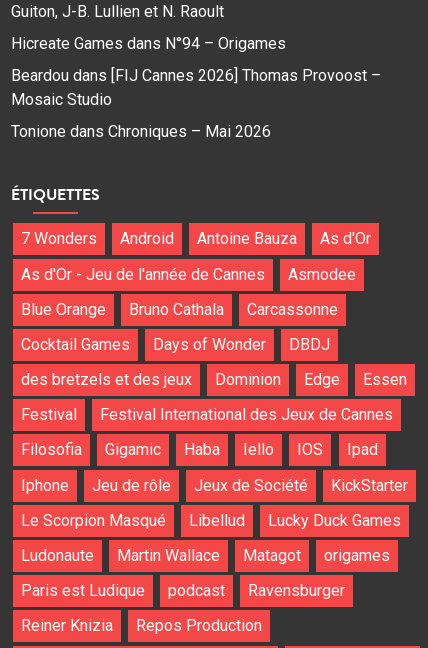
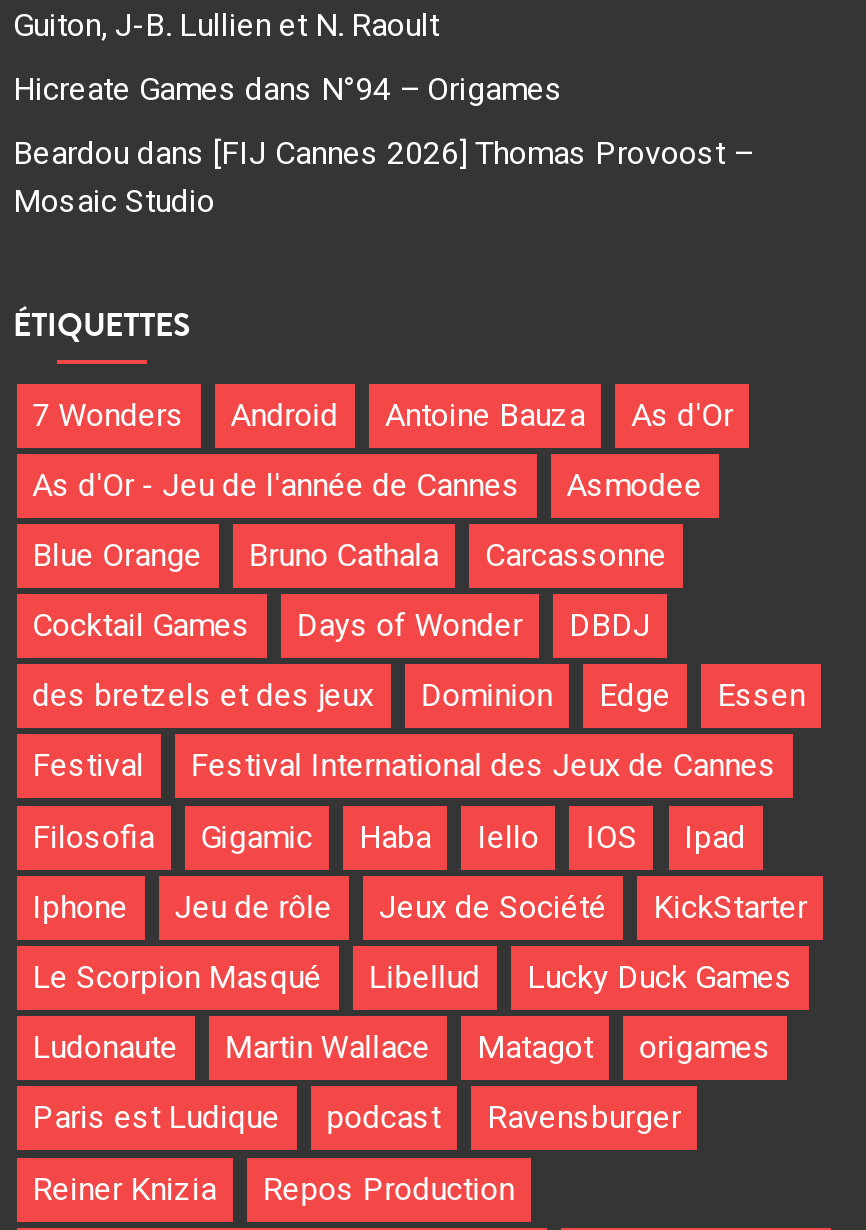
[11,122,271,141] Tonione dans Chroniques – Mai 2026 -> none

